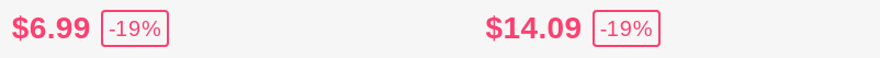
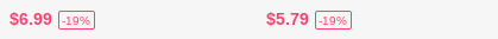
[485,10,653,45] $14.09 -19% -> [266,10,348,29] $5.79 -19%

